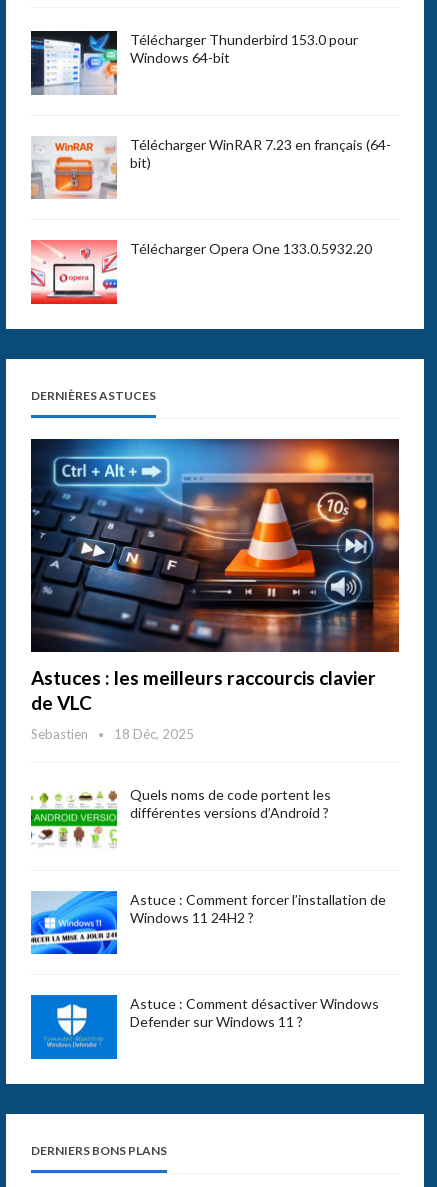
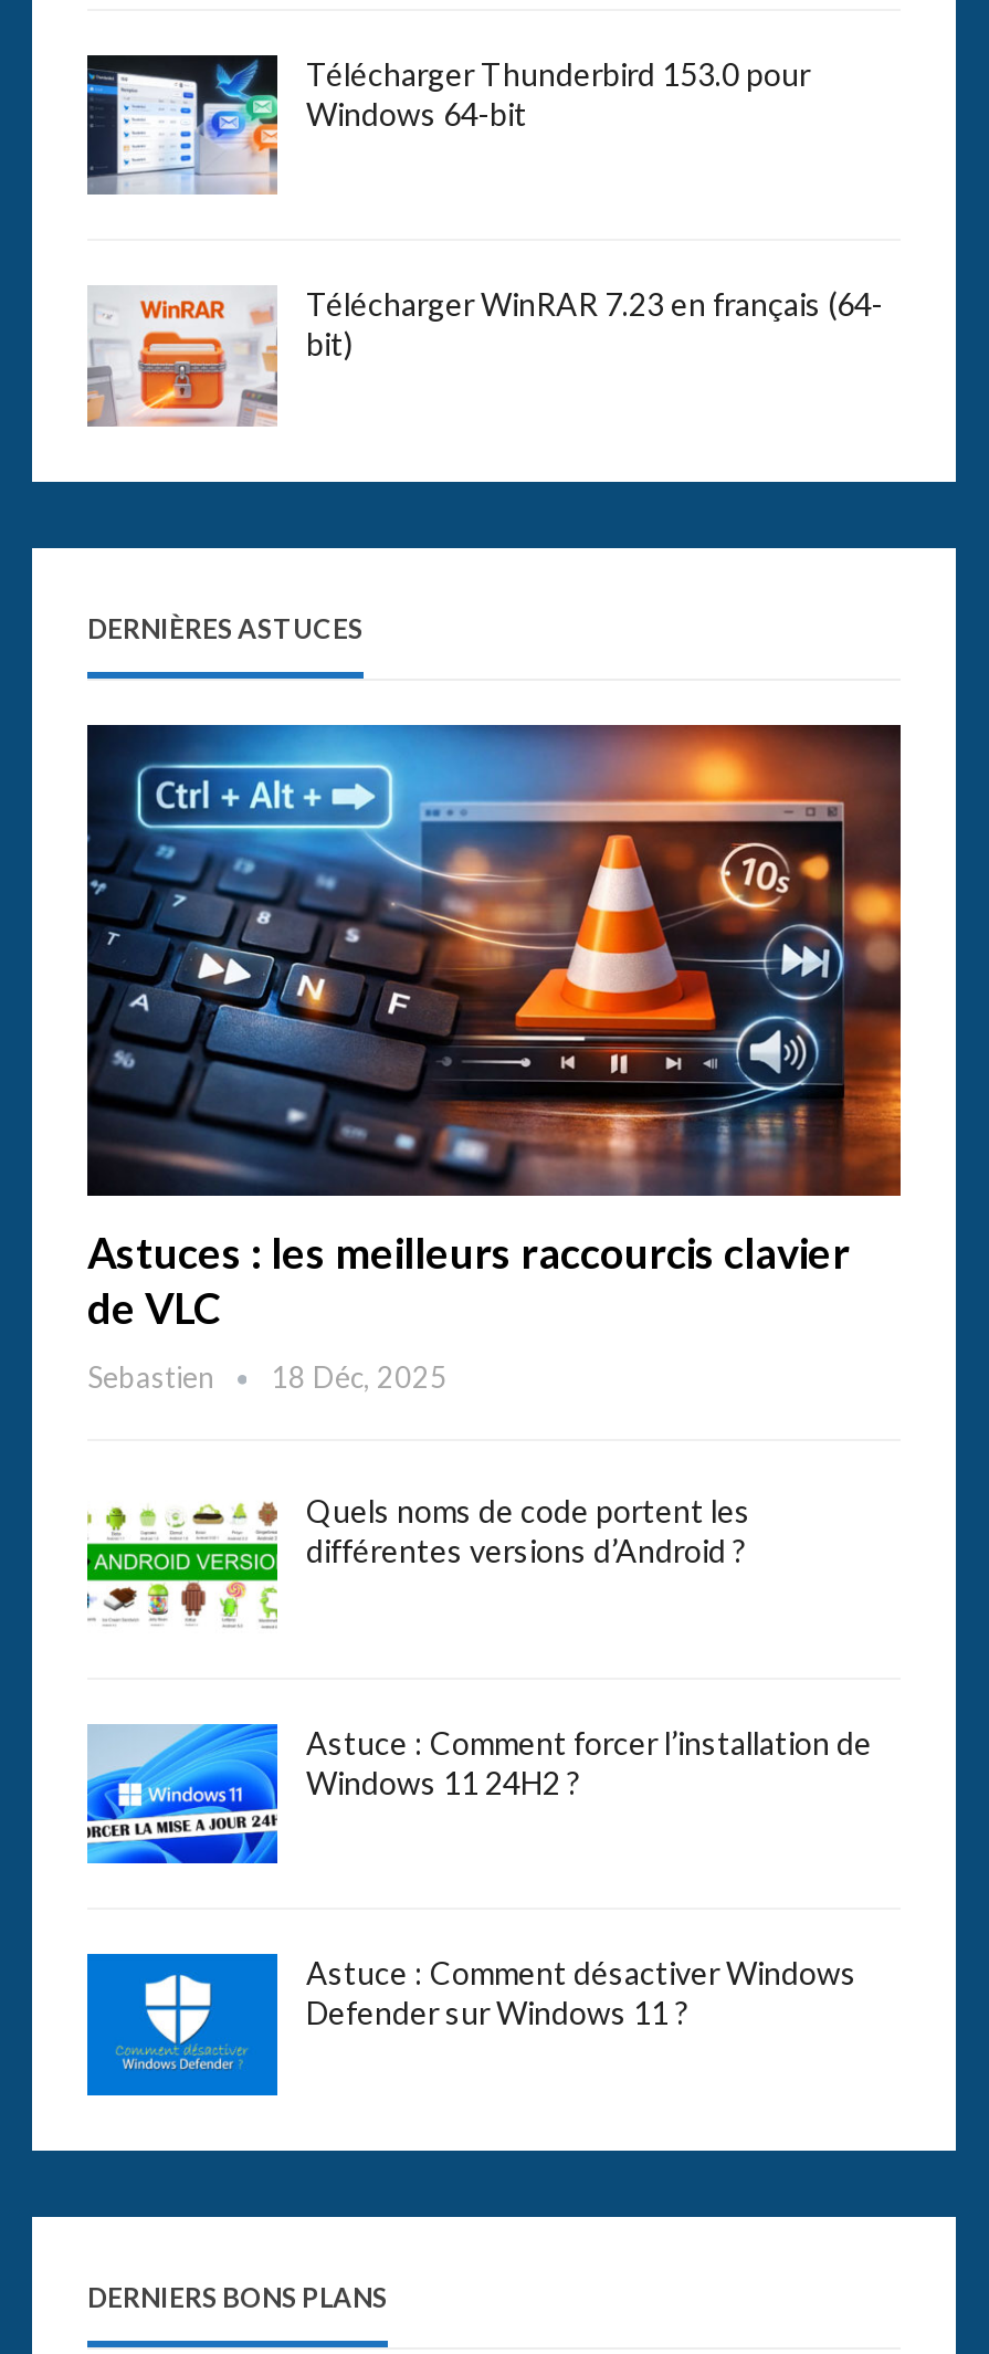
[31,239,372,305] [image] | Télécharger Opera One 133.0.5932.20 -> none

